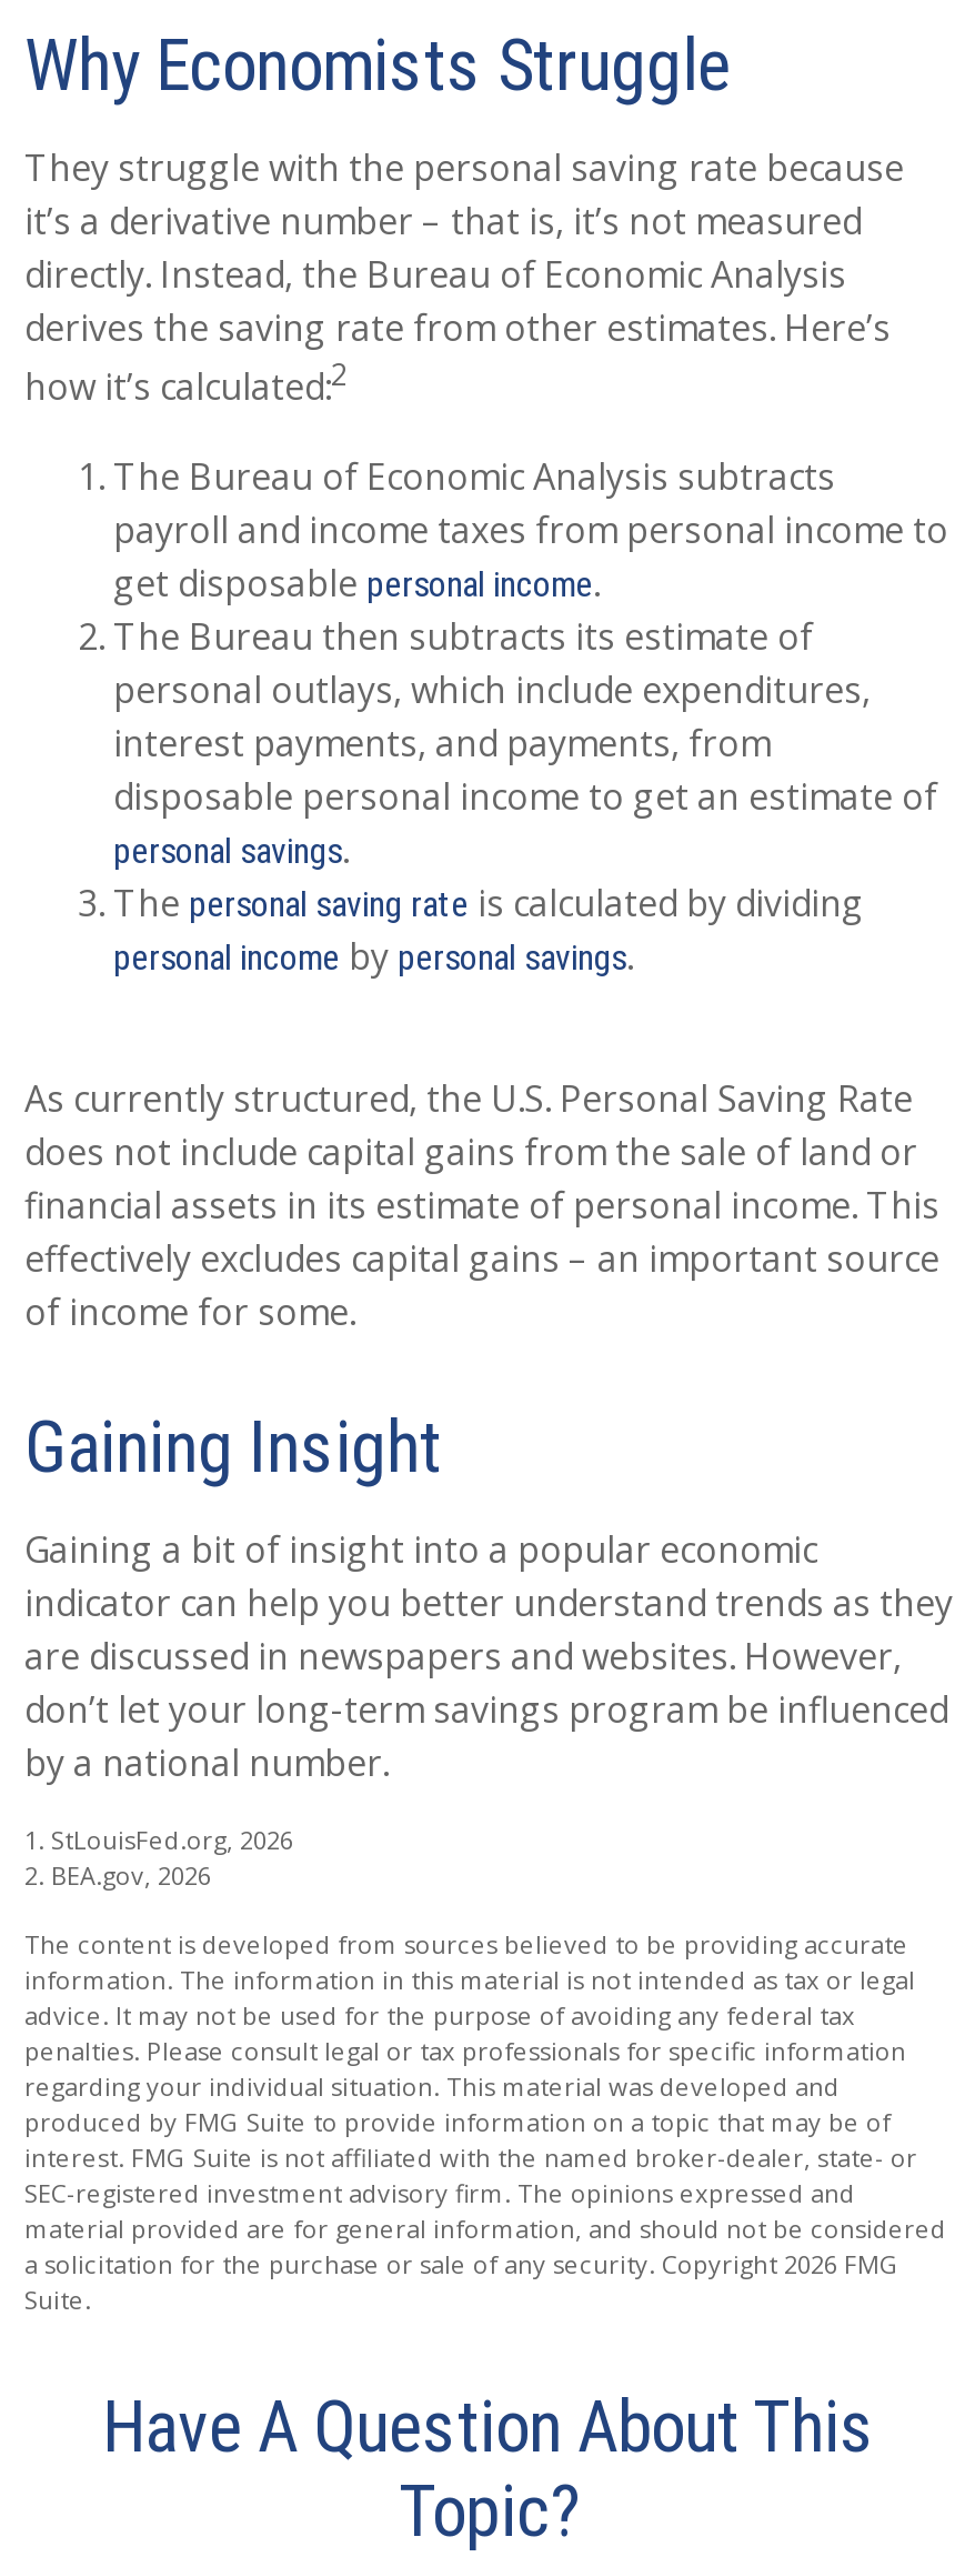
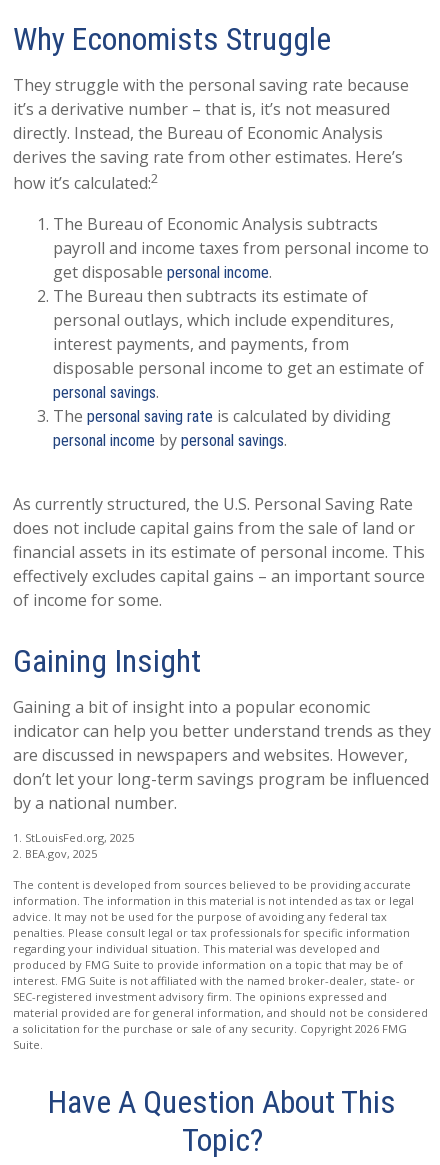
[24,1822,293,1855] 1. StLouisFed.org, 2026 -> [13,830,134,845] 1. StLouisFed.org, 2025
[24,1858,211,1891] 2. BEA.gov, 2026 -> [13,846,97,861] 2. BEA.gov, 2025

